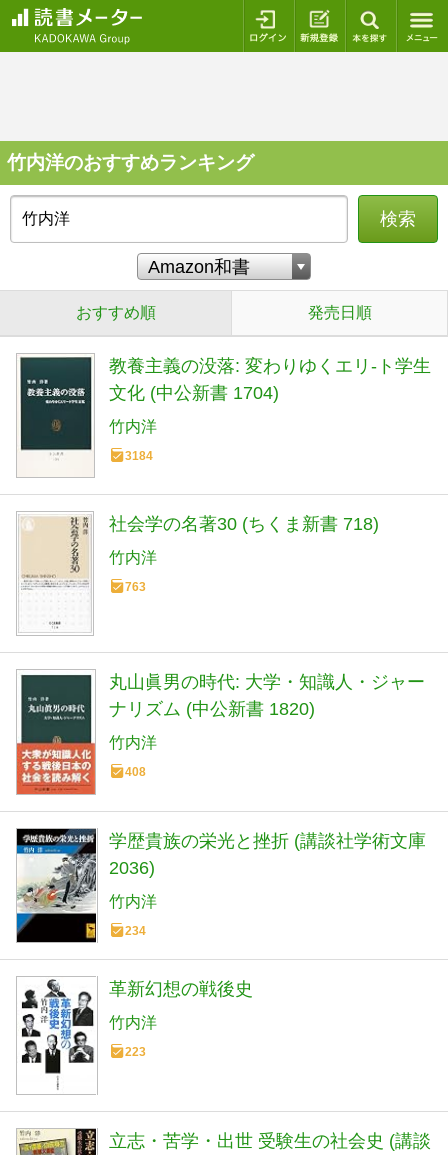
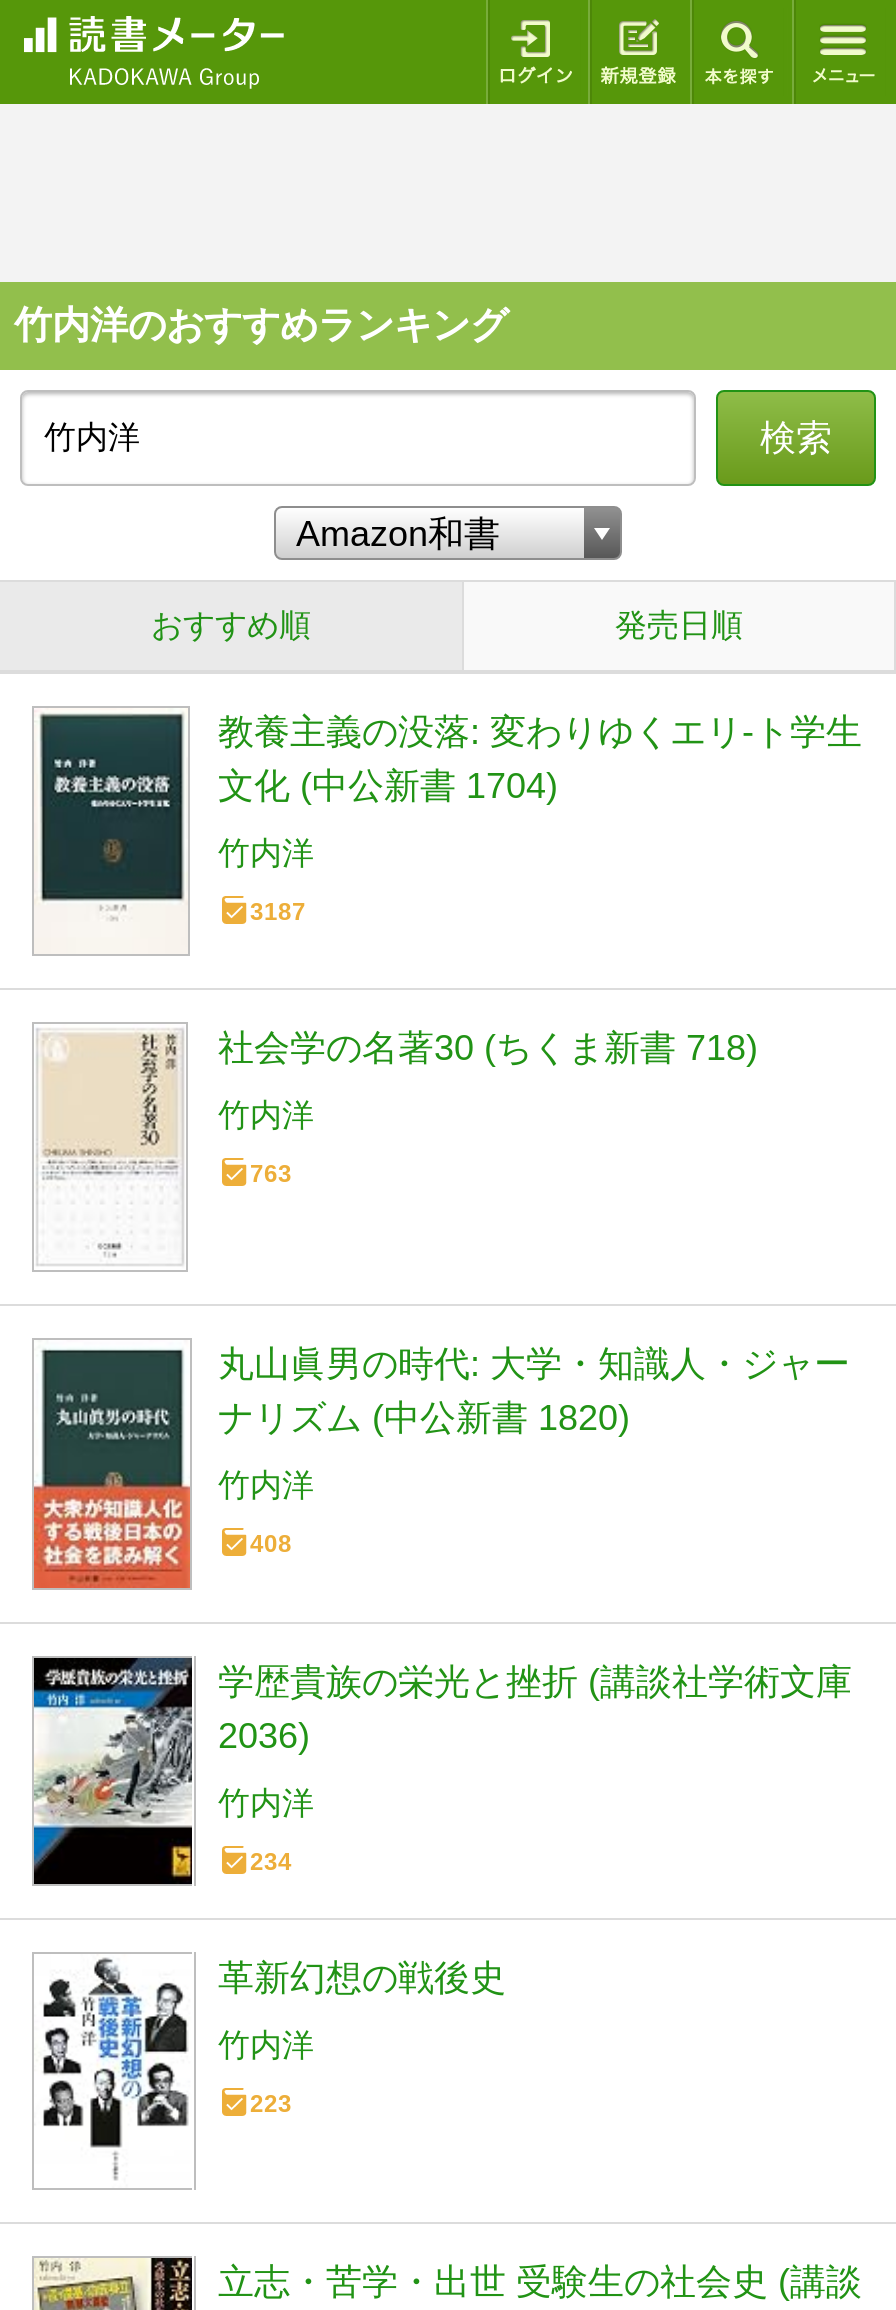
[125,449,153,463] 3184 -> [250,898,306,926] 3187

